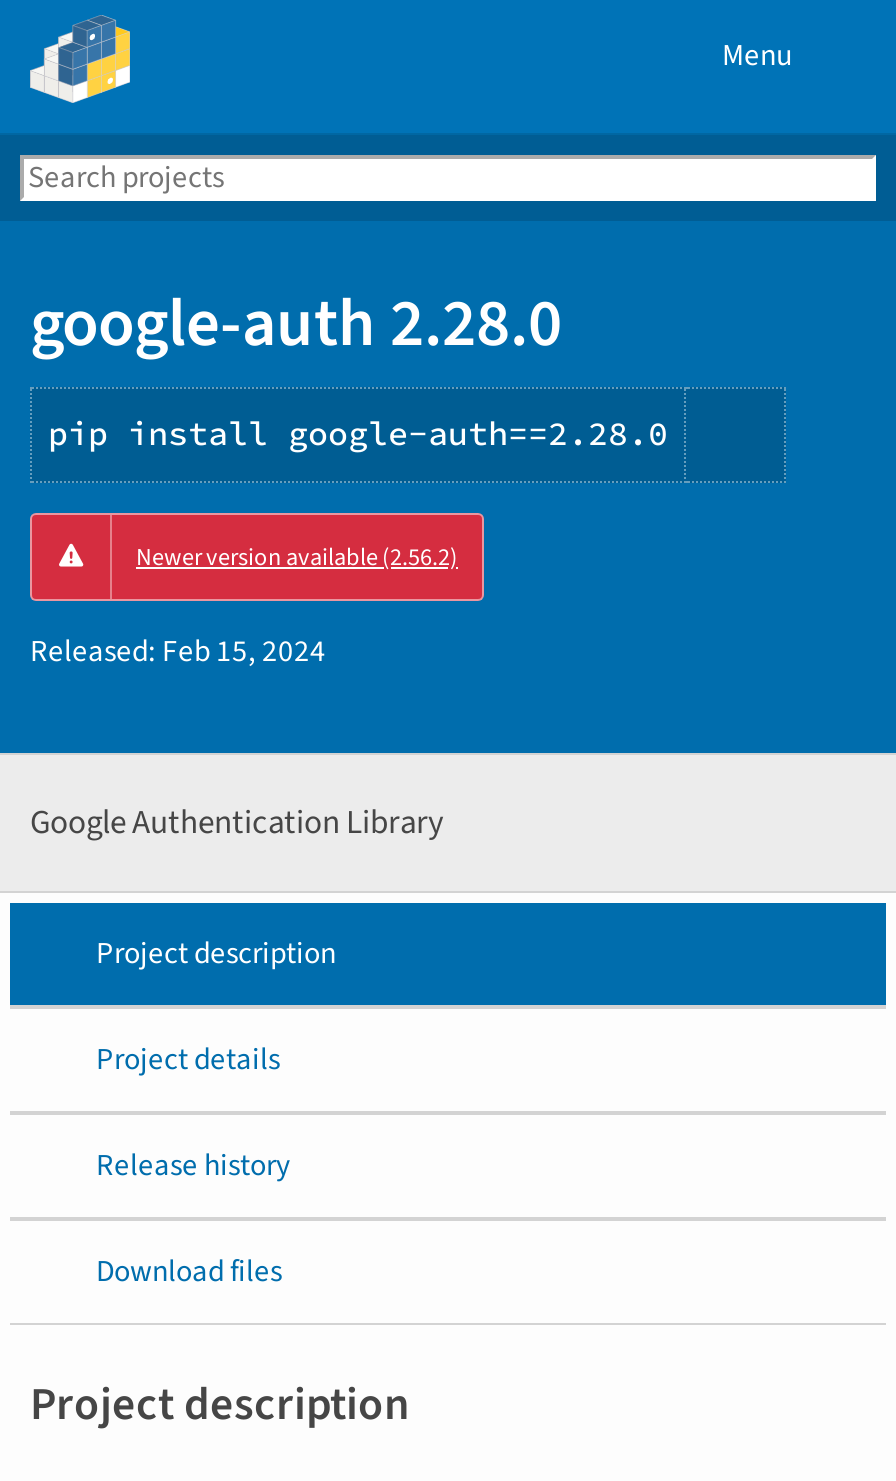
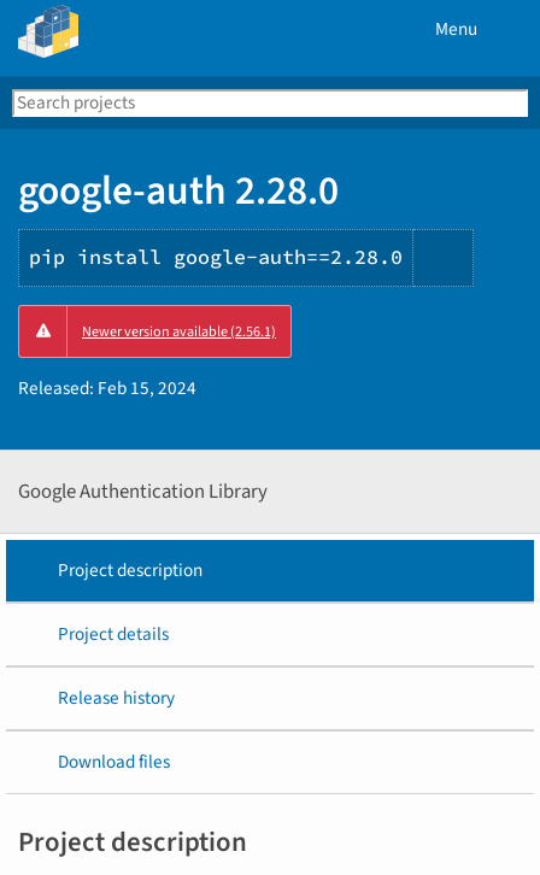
[136,540,458,574] Newer version available (2.56.2) -> [82,321,276,342] Newer version available (2.56.1)

